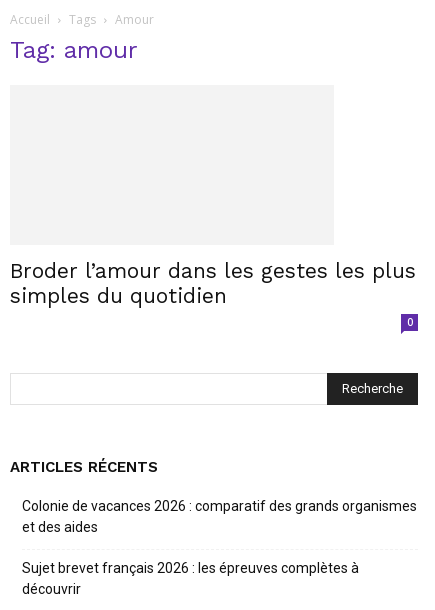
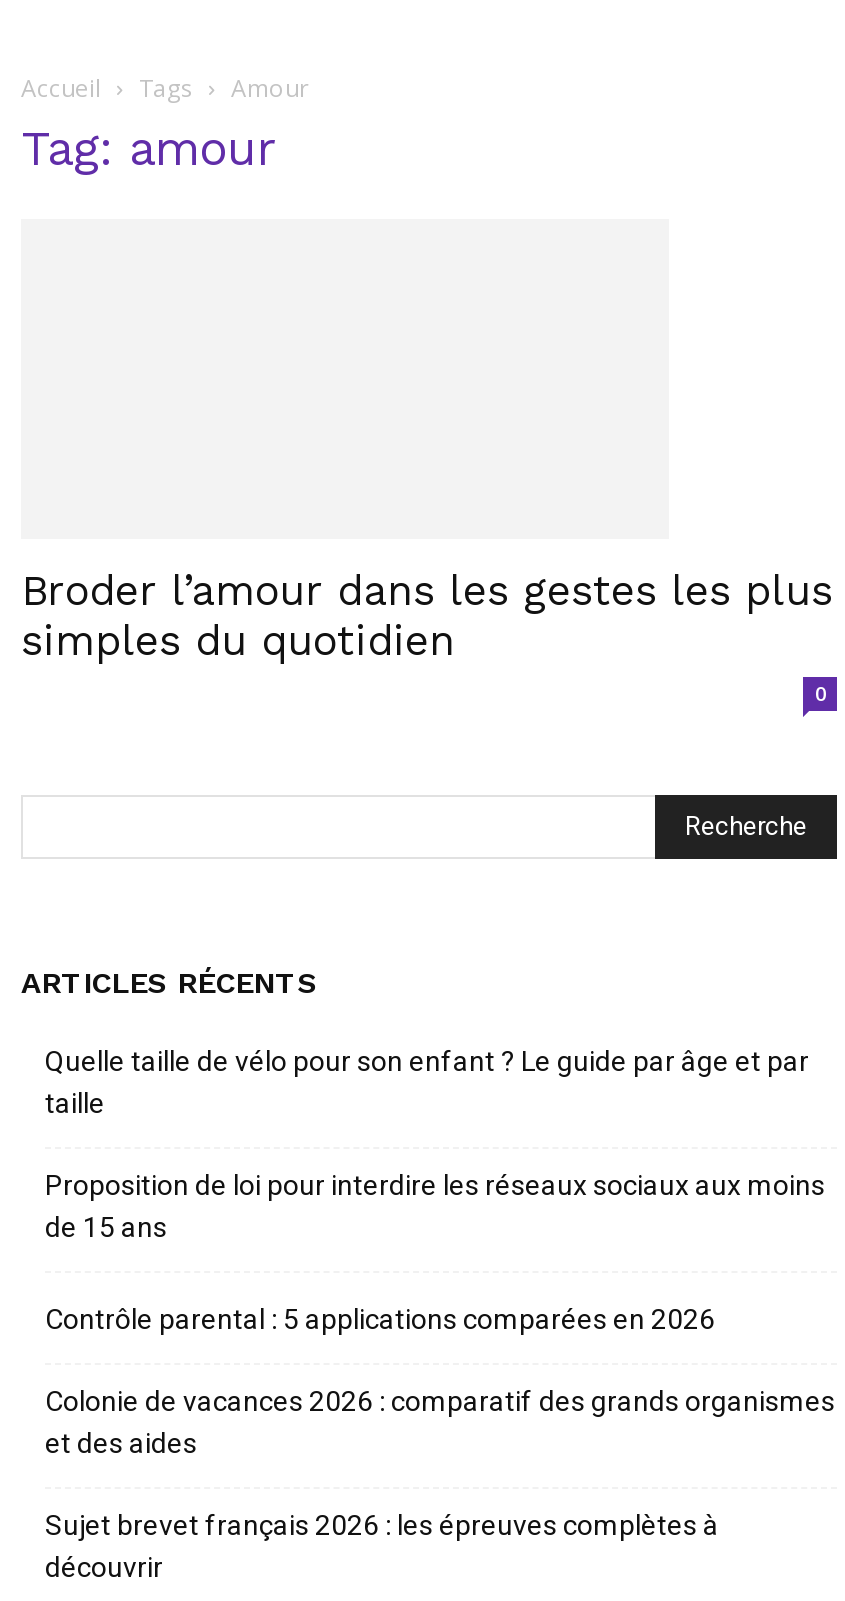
none -> [45,1045,825,1335] Quelle taille de vélo pour son enfant ? Le guide par âge et par | taille | Proposition de loi pour interdire les réseaux sociaux aux moins | de 15 ans | Contrôle parental : 5 applications comparées en 2026

